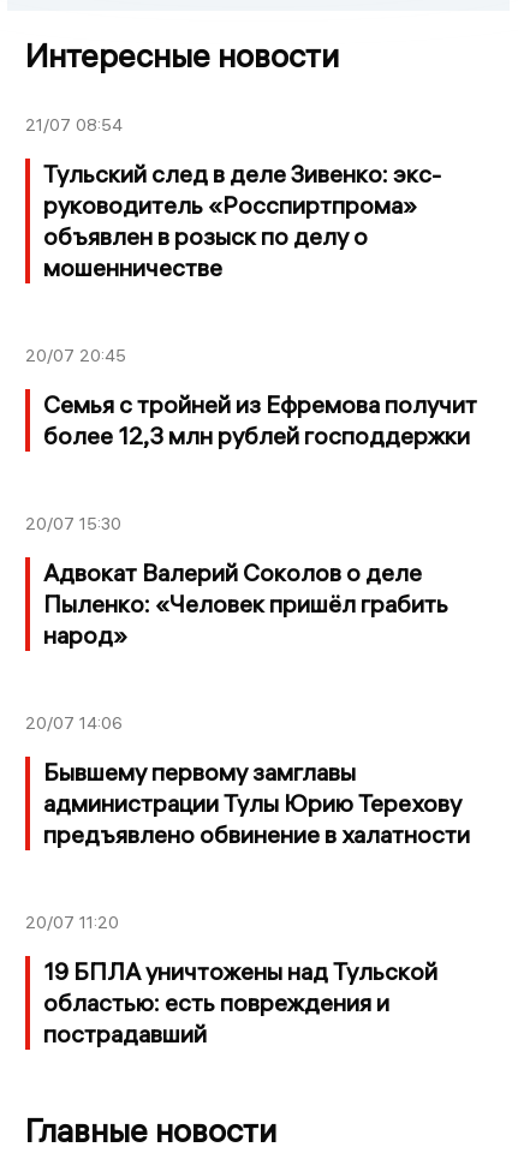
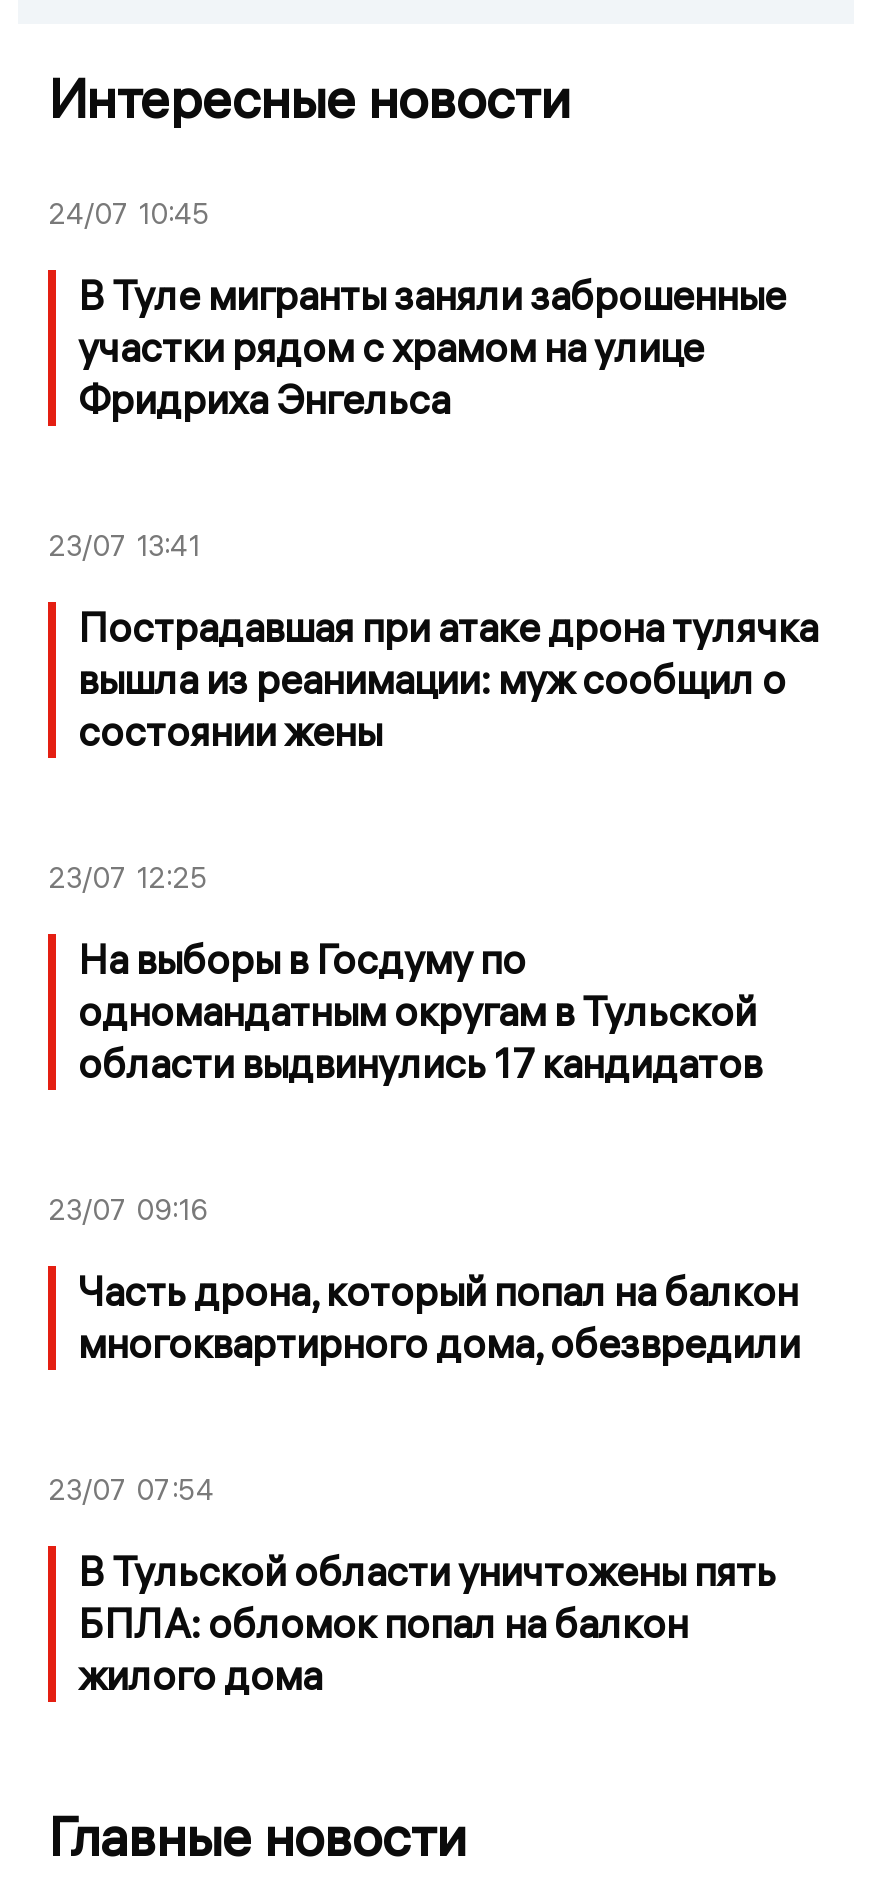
[25,114,123,136] 21/07 08:54 -> [48,196,210,232] 24/07 10:45
[43,158,441,282] Тульский след в деле Зивенко: экс- | руководитель «Росспиртпрома» | объявлен в розыск по делу о | мошенничестве -> [78,270,786,424] В Туле мигранты заняли заброшенные | участки рядом с храмом на улице | Фридриха Энгельса
[25,345,126,366] 20/07 20:45 -> [48,528,200,564] 23/07 13:41
[43,389,477,450] Семья с тройней из Ефремова получит | более 12,3 млн рублей господдержки -> [78,602,818,756] Пострадавшая при атаке дрона тулячка | вышла из реанимации: муж сообщил о | состоянии жены
[25,513,121,534] 20/07 15:30 -> [48,860,208,896] 23/07 12:25
[43,557,448,650] Адвокат Валерий Соколов о деле | Пыленко: «Человек пришёл грабить | народ» -> [78,934,762,1088] На выборы в Госдуму по | одномандатным округам в Тульской | области выдвинулись 17 кандидатов
[25,712,123,734] 20/07 14:06 -> [48,1192,208,1228] 23/07 09:16
[43,757,470,849] Бывшему первому замглавы | администрации Тулы Юрию Терехову | предъявлено обвинение в халатности -> [78,1266,800,1368] Часть дрона, который попал на балкон | многоквартирного дома, обезвредили
[25,911,119,933] 20/07 11:20 -> [48,1472,214,1508] 23/07 07:54
[43,956,437,1048] 19 БПЛА уничтожены над Тульской | областью: есть повреждения и | пострадавший -> [78,1546,776,1700] В Тульской области уничтожены пять | БПЛА: обломок попал на балкон | жилого дома

